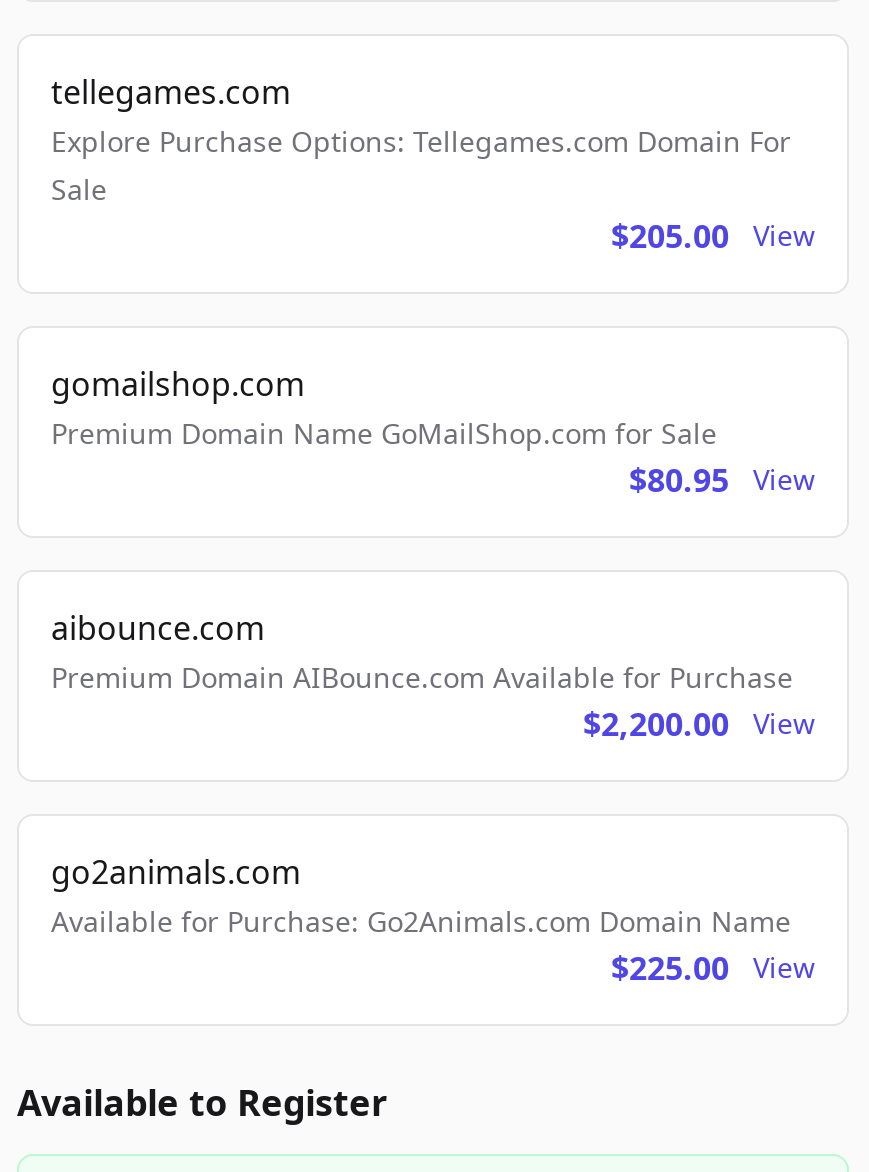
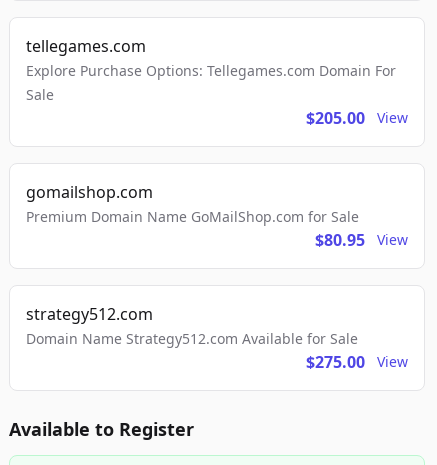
[51,607,815,991] aibounce.com | Premium Domain AIBounce.com Available for Purchase | $2,200.00 | View | go2animals.com | Available for Purchase: Go2Animals.com Domain Name | $225.00 -> [26,303,365,373] strategy512.com | Domain Name Strategy512.com Available for Sale | $275.00

